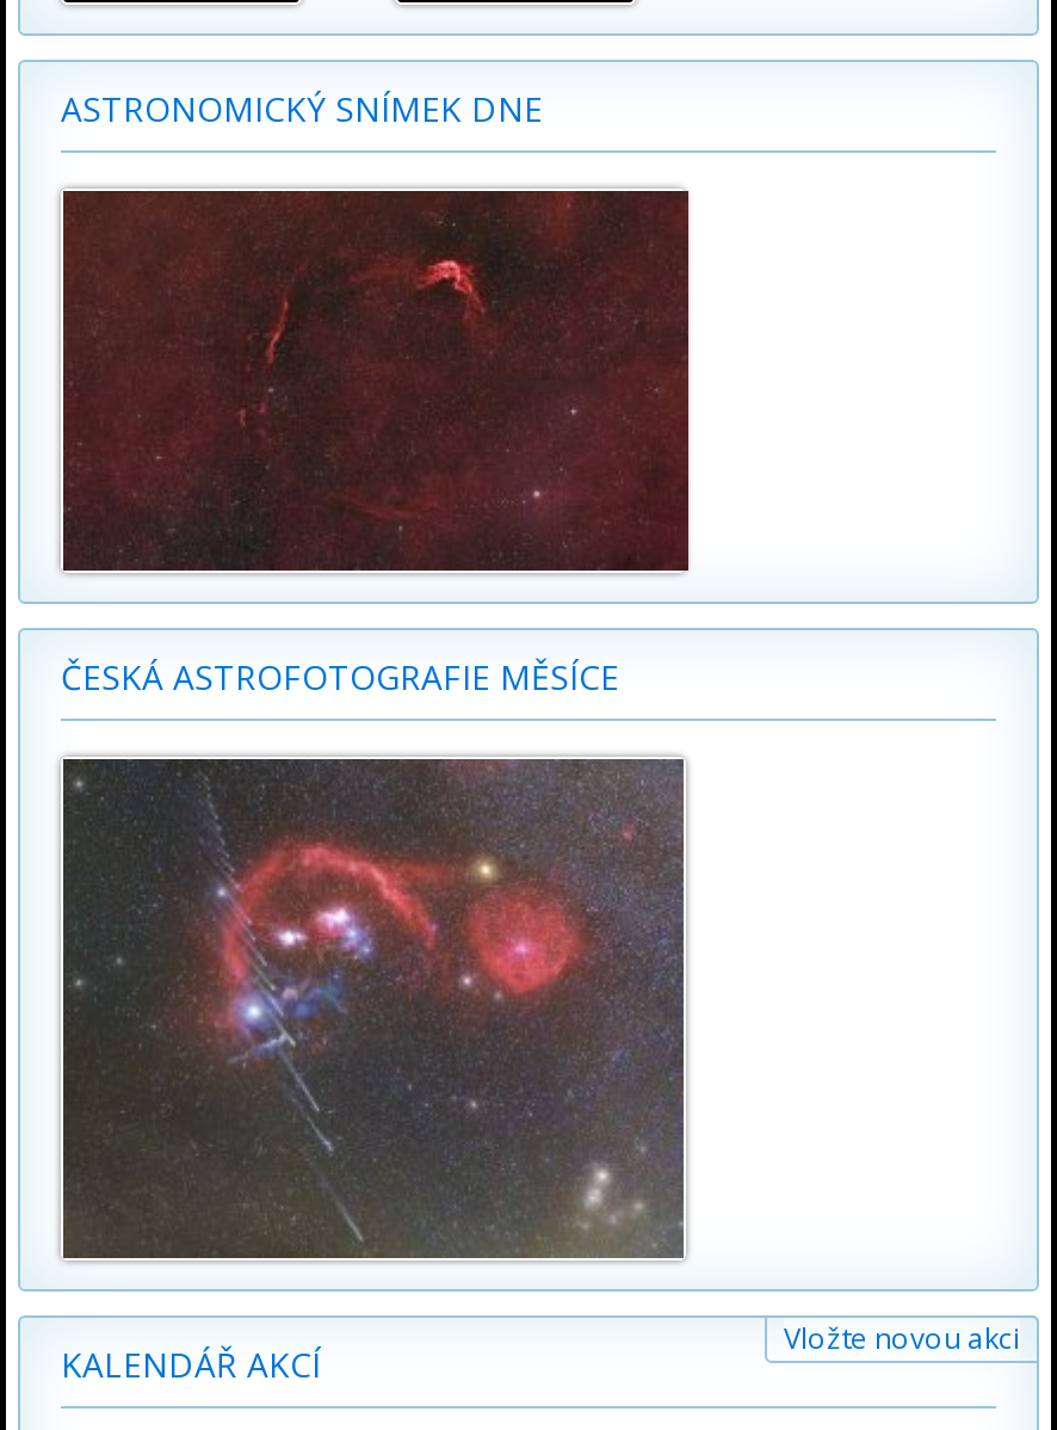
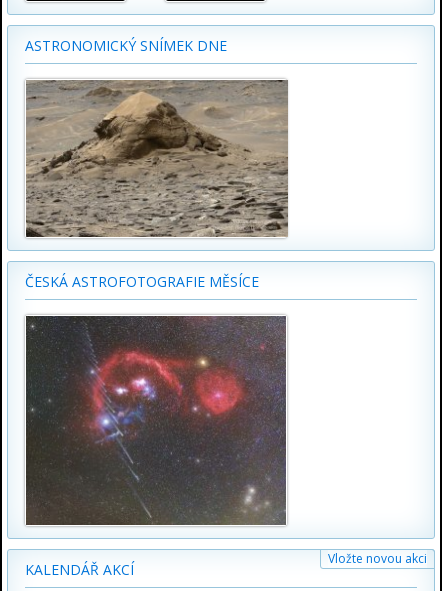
[63,191,688,571] [image] -> [26,80,288,237] [image]

